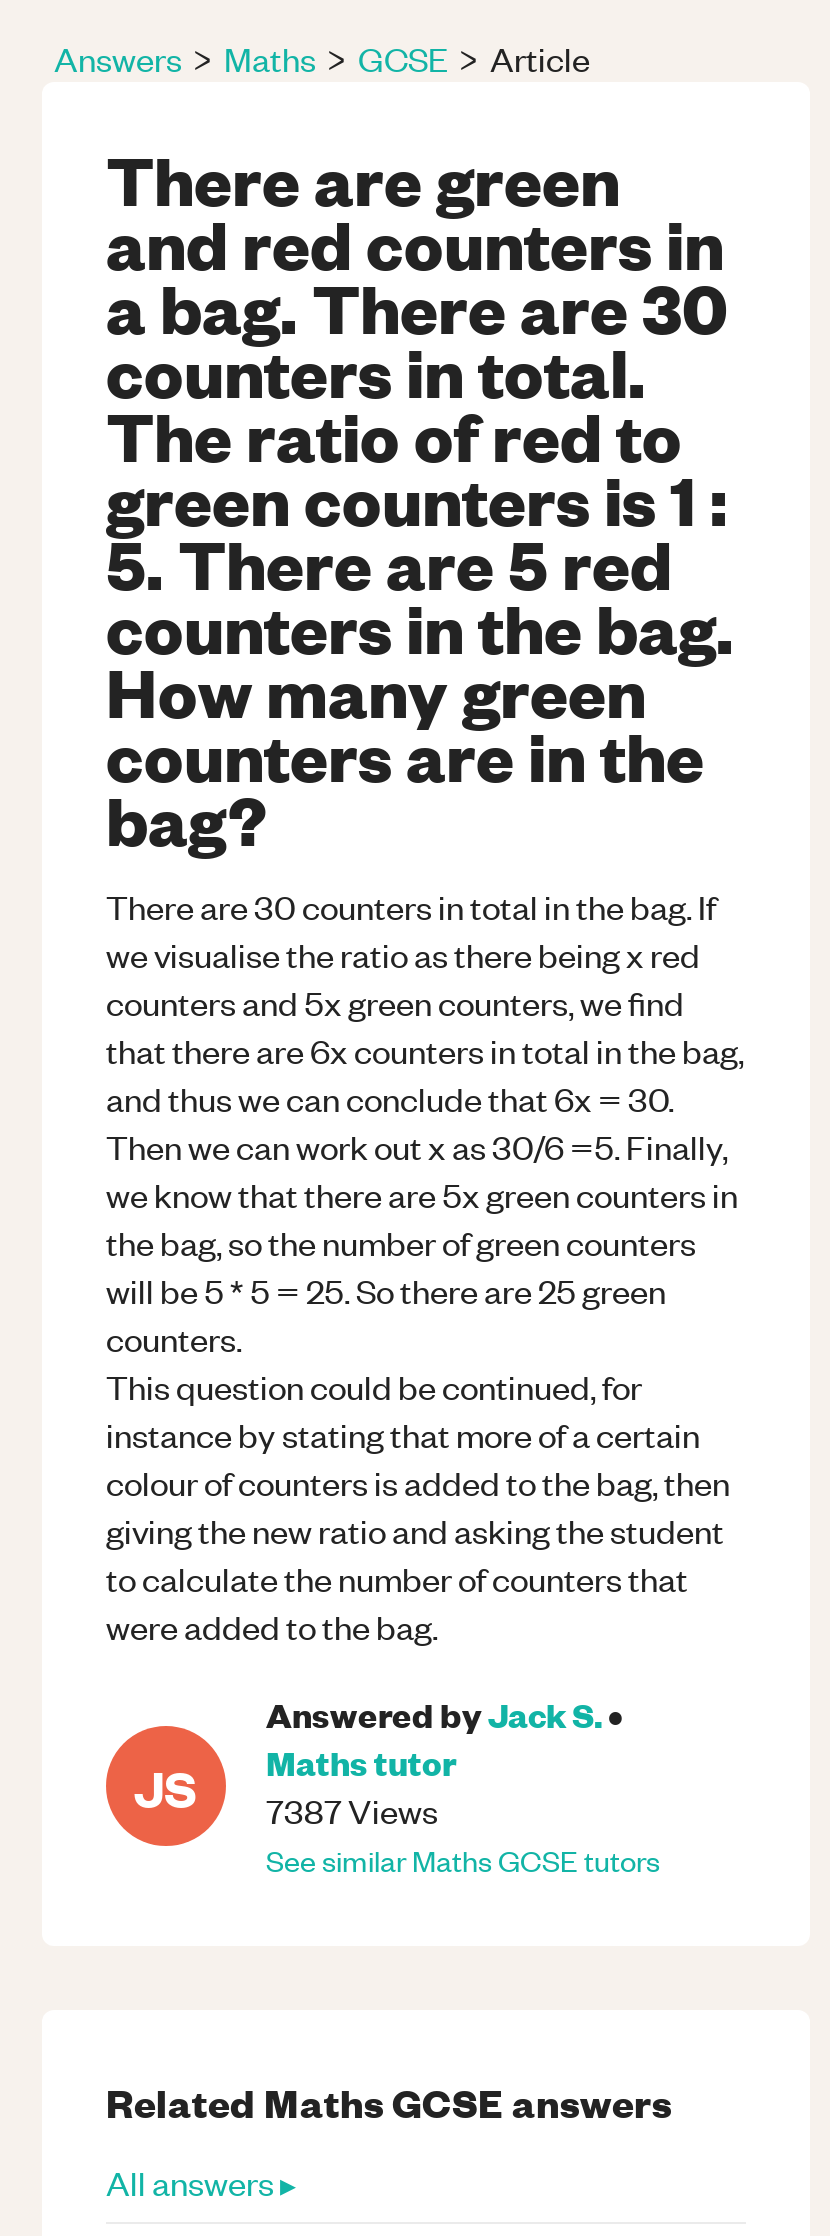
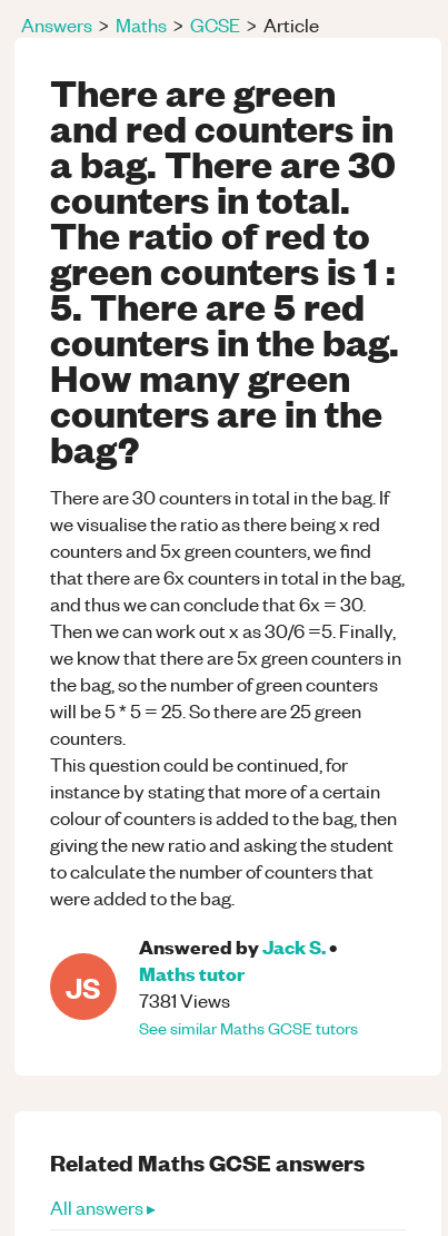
[134,1738,456,1832] JS 7387 Views Mathstutor -> [66,960,245,1012] JS 7381 Views Mathstutor

